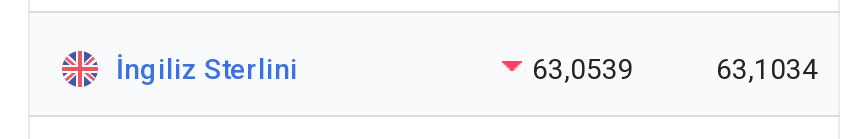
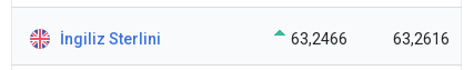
[532,53,634,85] 63,0539 -> [291,30,347,48] 63,2466
[716,53,818,85] 63,1034 -> [393,30,450,48] 63,2616

